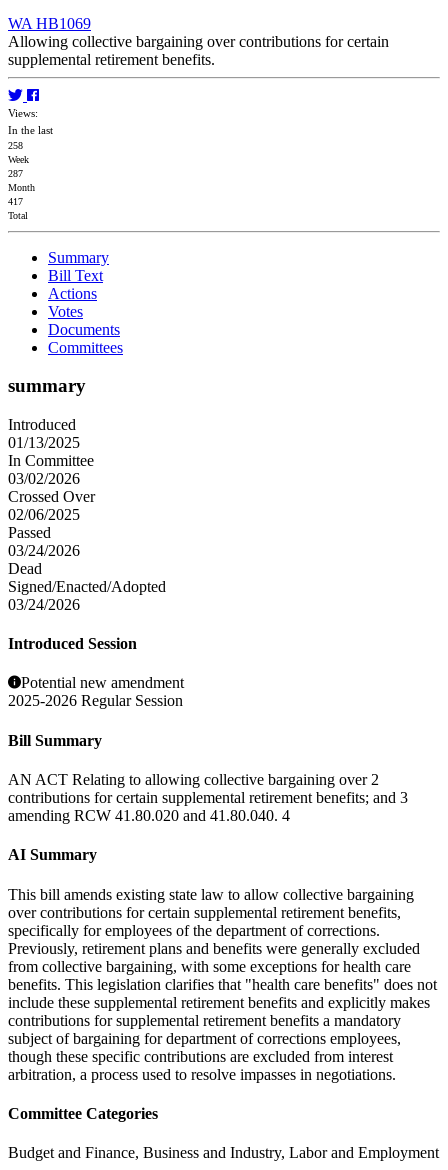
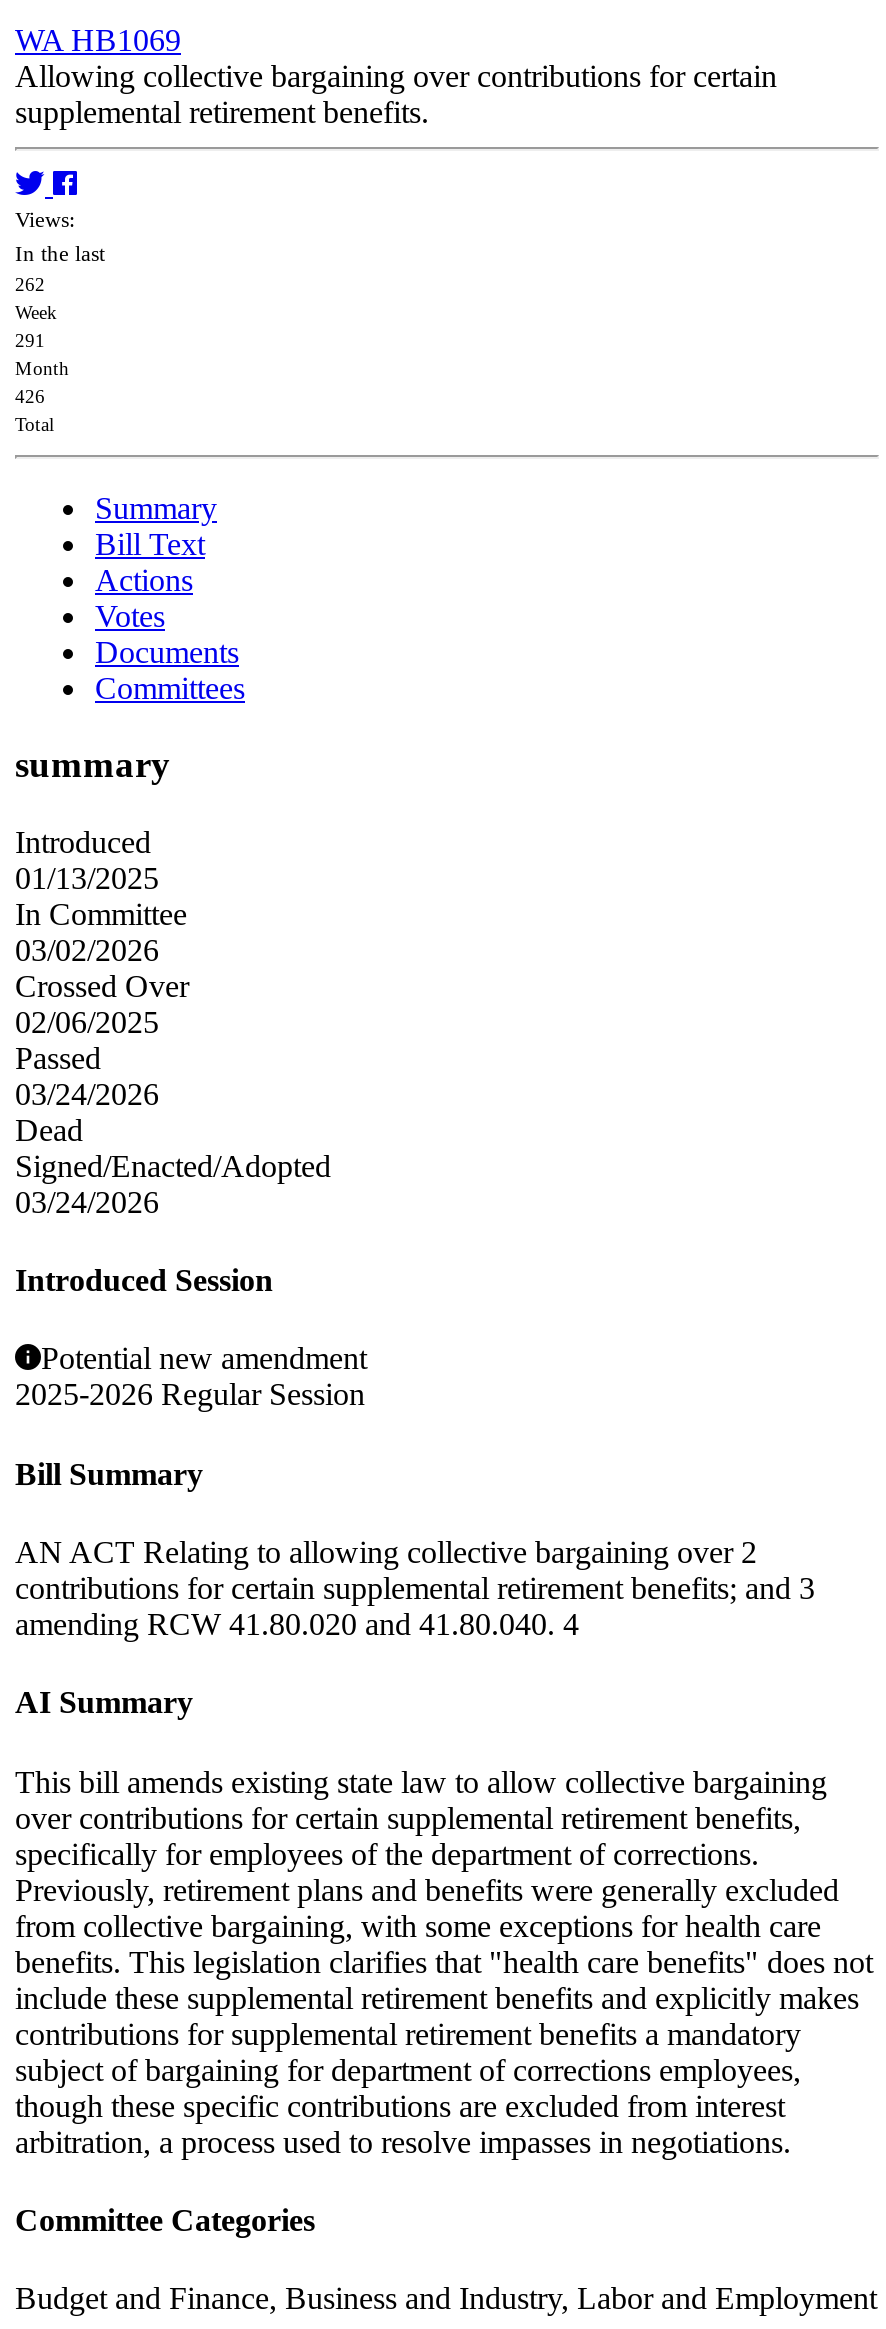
[8,139,23,150] 258 -> [15,272,45,294] 262
[8,167,23,178] 287 -> [15,328,45,350] 291
[8,195,23,206] 417 -> [15,384,45,406] 426

